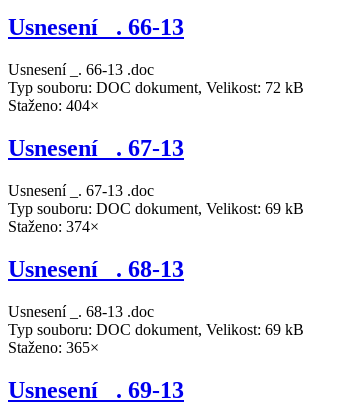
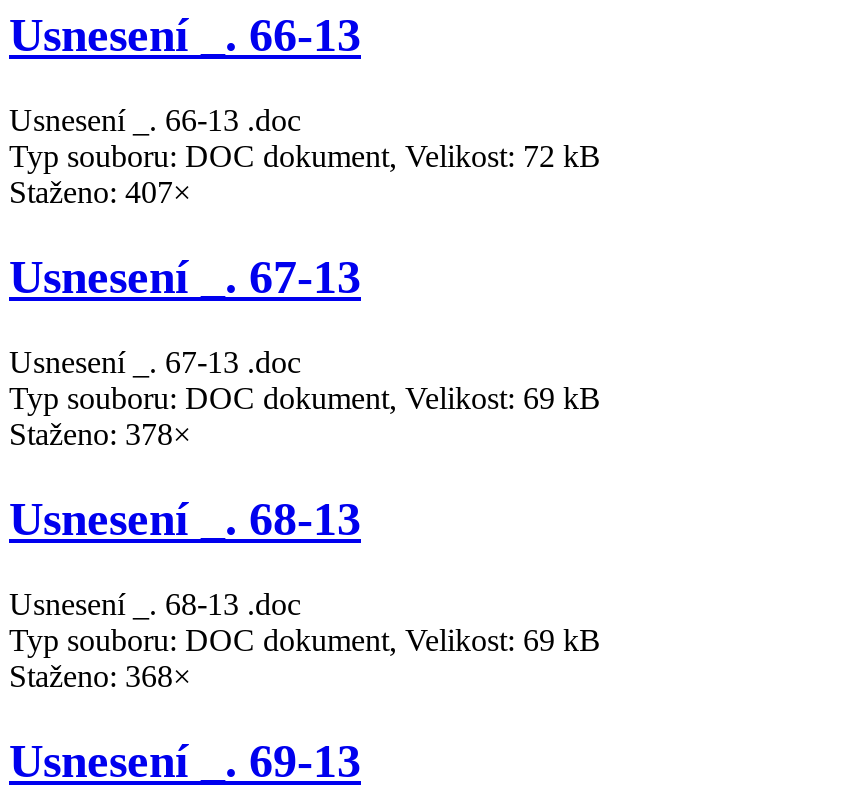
[8,97,99,114] Staženo: 404× -> [9,175,191,209] Staženo: 407×
[8,218,99,235] Staženo: 374× -> [9,417,191,451] Staženo: 378×
[8,339,99,356] Staženo: 365× -> [9,658,191,692] Staženo: 368×

